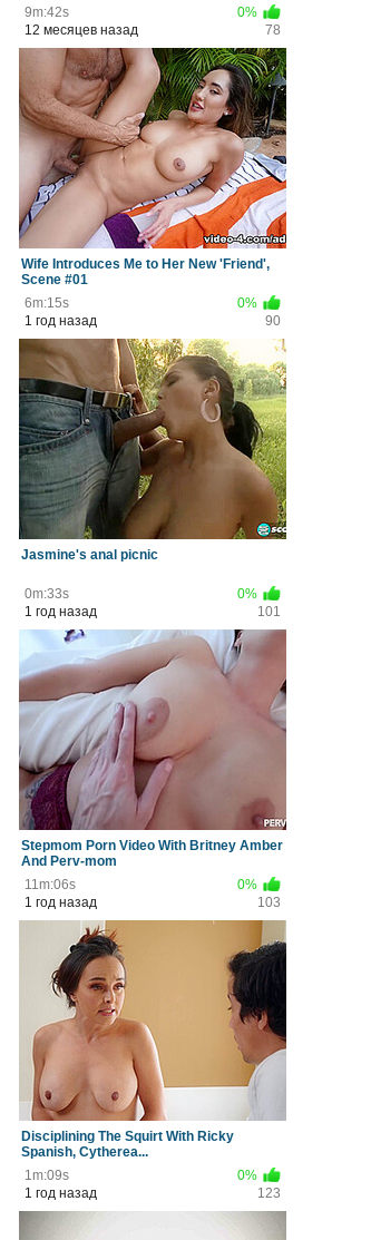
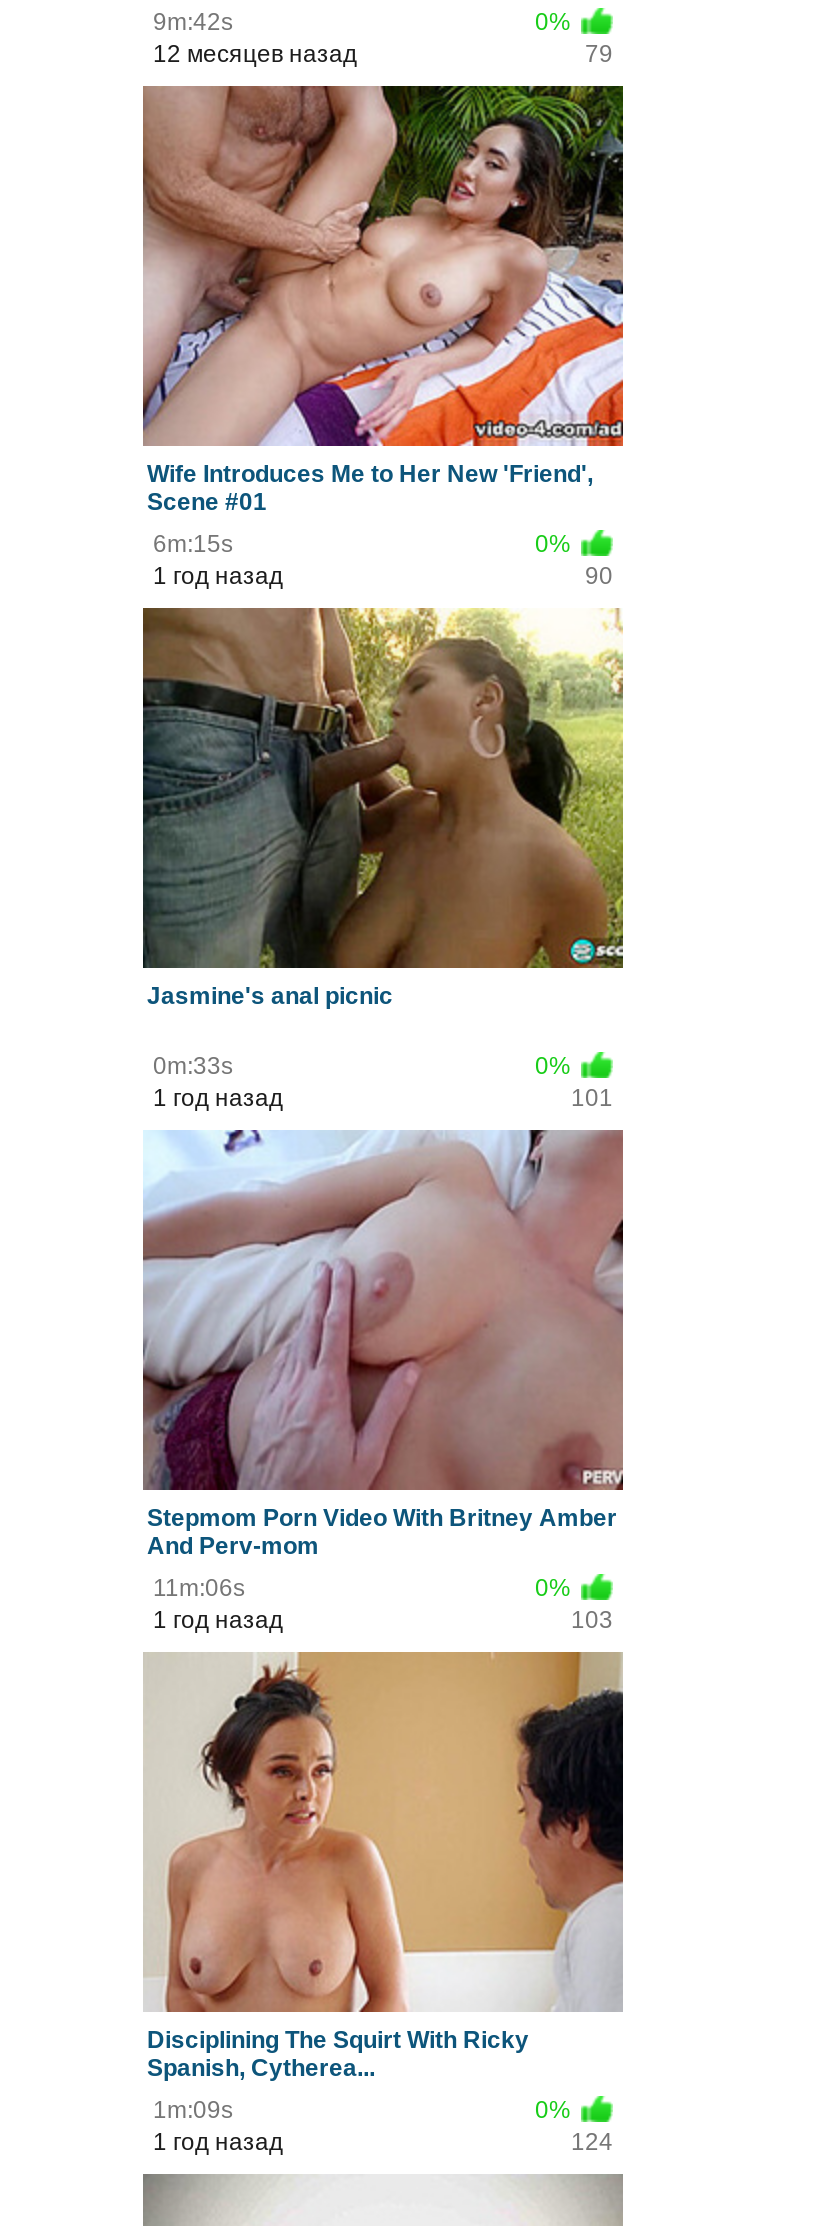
[265,22,281,38] 78 -> [585,40,613,68] 79
[257,1185,281,1201] 123 -> [571,2128,613,2156] 124

